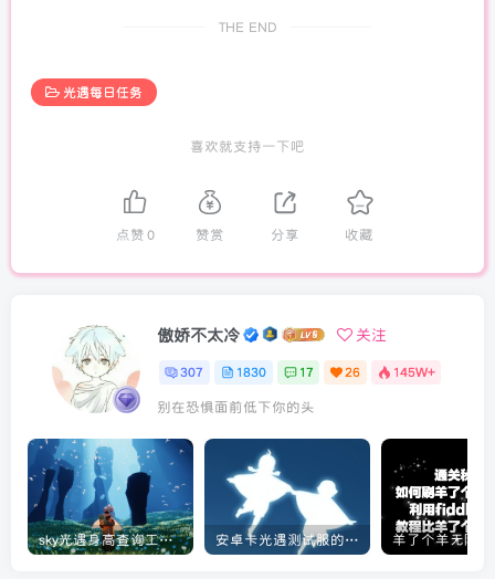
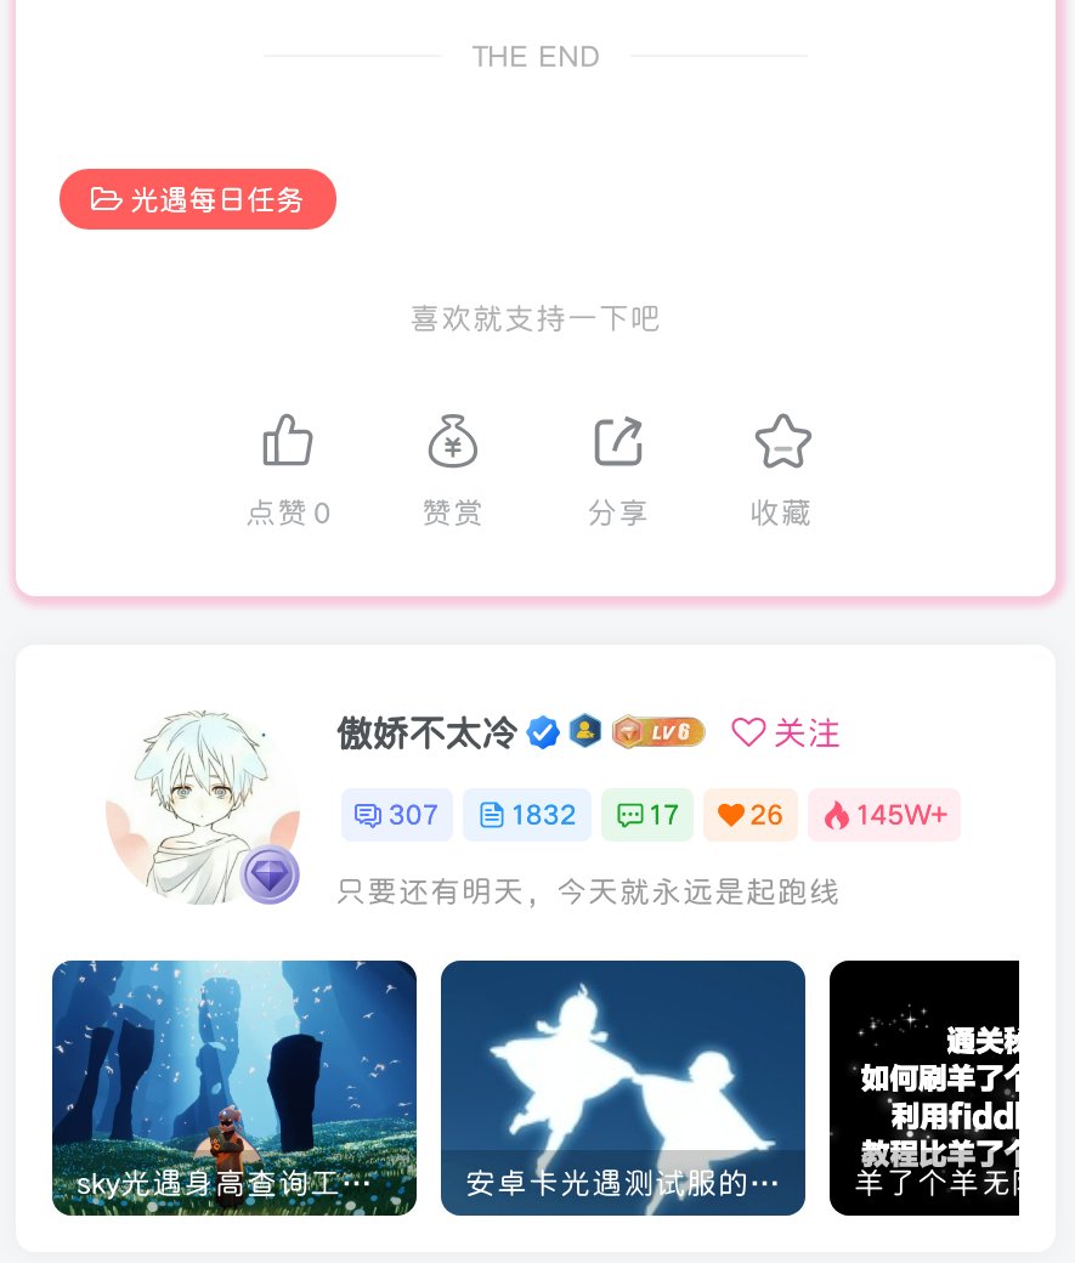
[180,364,435,381] 307 1830 17 26 145W+ -> [388,796,948,833] 307 1832 17 26 145W+
[156,398,314,417] 别在恐惧面前低下你的头 -> [335,871,841,913] 只要还有明天，今天就永远是起跑线

